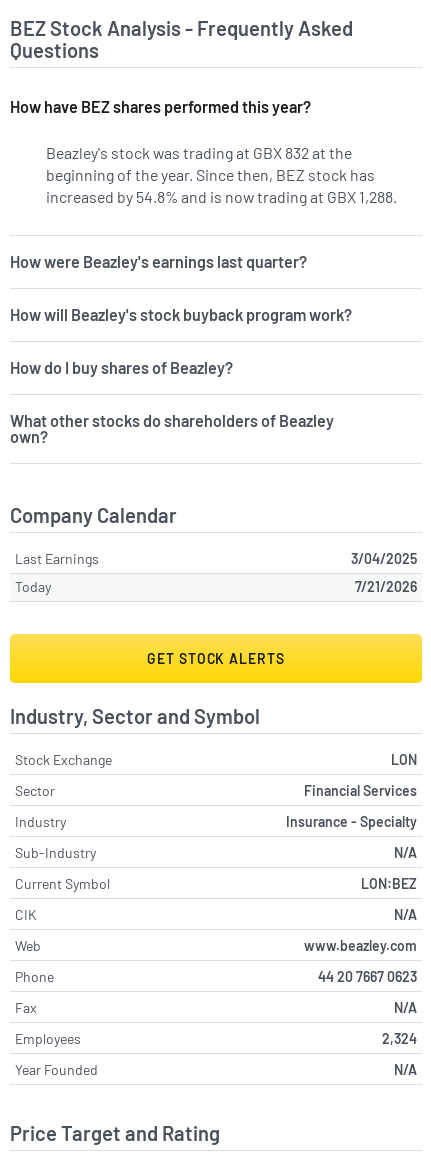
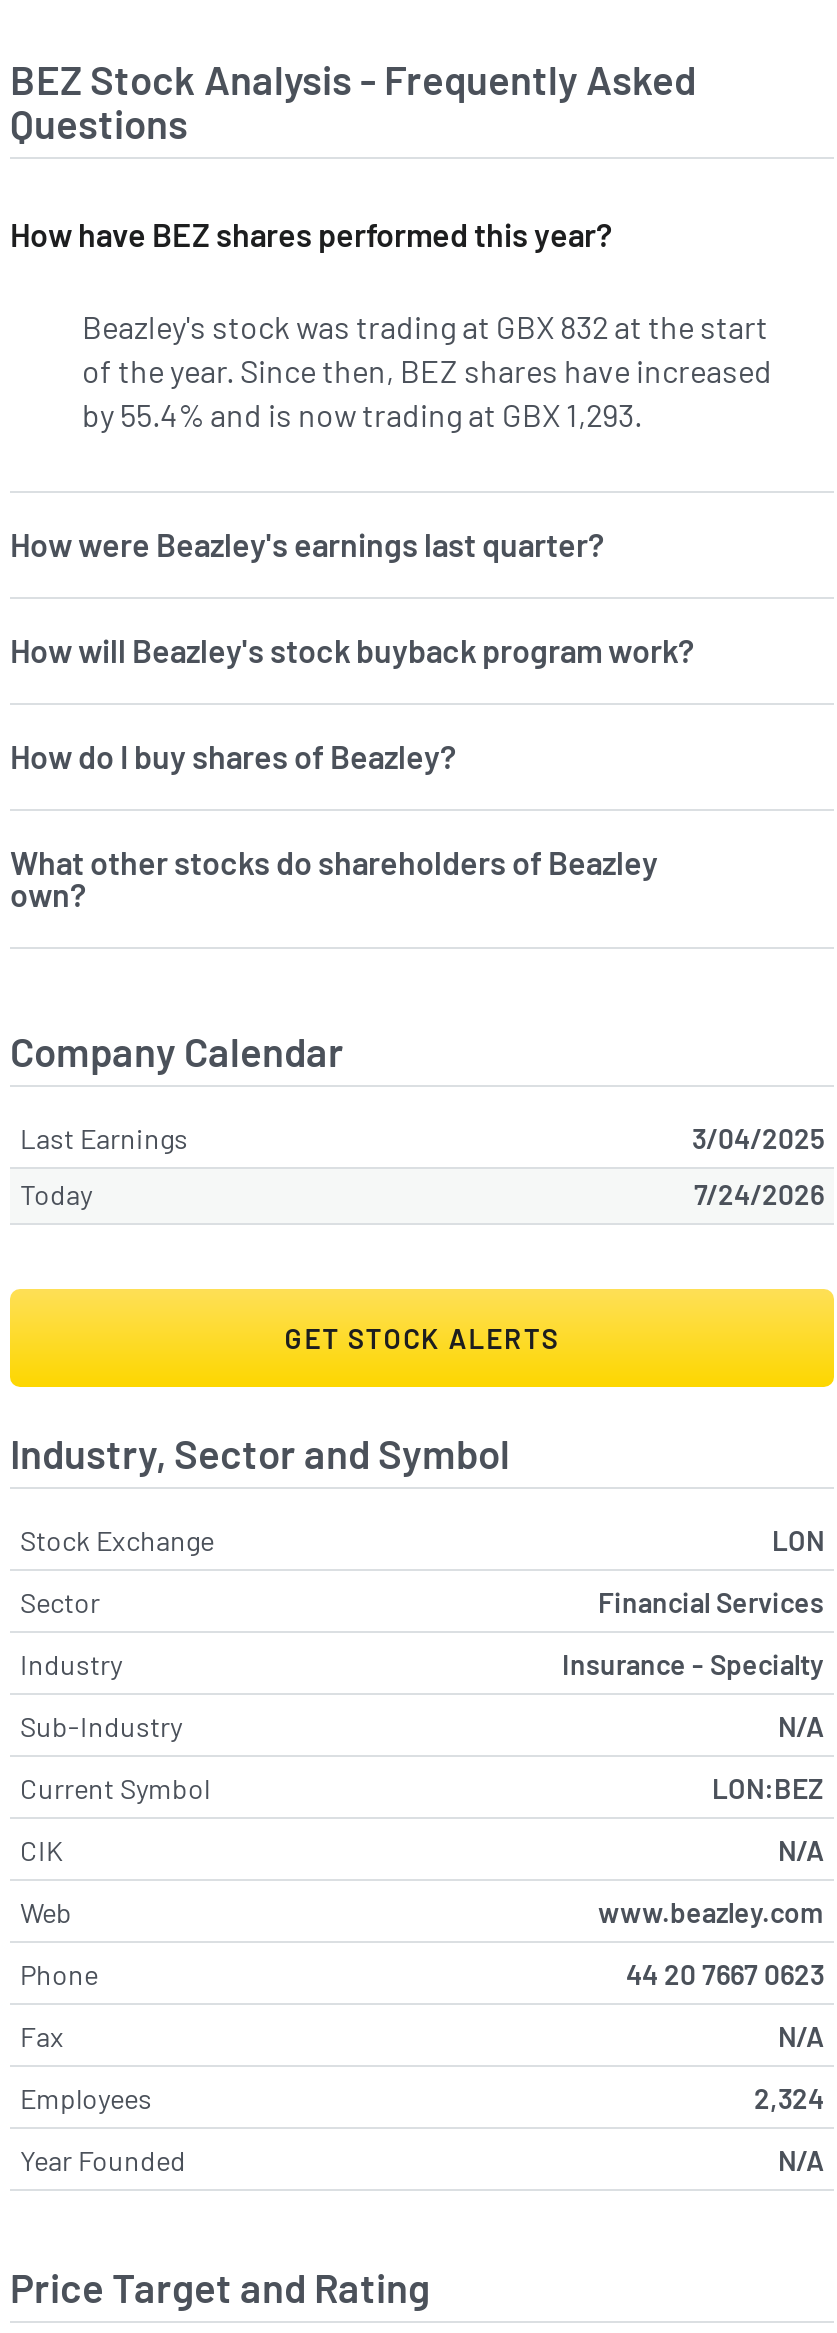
[46,142,397,205] Beazley's stock was trading at GBX 832 at the | beginning of the year. Since then, BEZ stock has | increased by 54.8% and is now trading at GBX 1,288. -> [82,306,772,432] Beazley's stock was trading at GBX 832 at the start | of the year. Since then, BEZ shares have increased | by 55.4% and is now trading at GBX 1,293.
[355,578,417,595] 7/21/2026 -> [694,1176,824,1210] 7/24/2026

